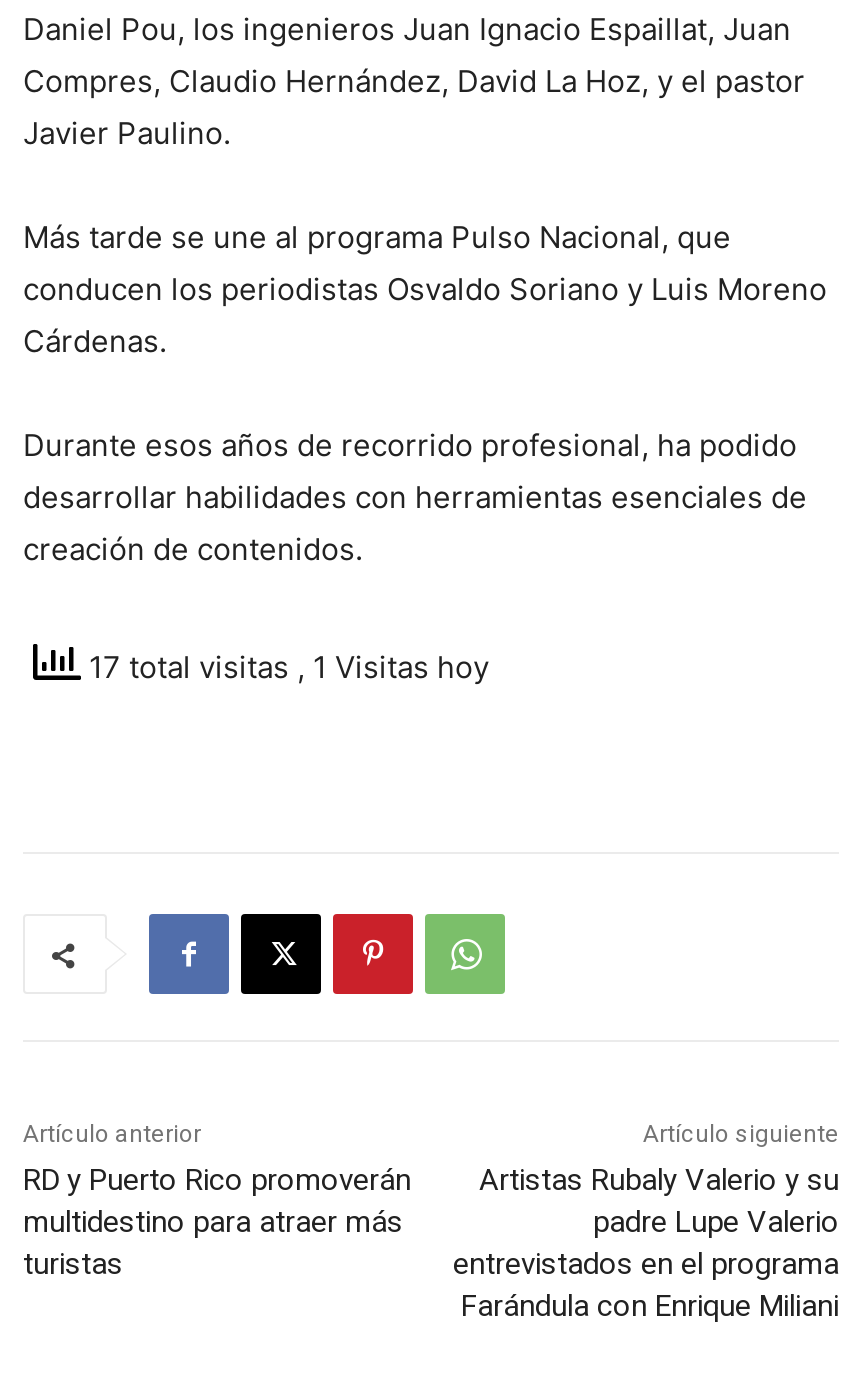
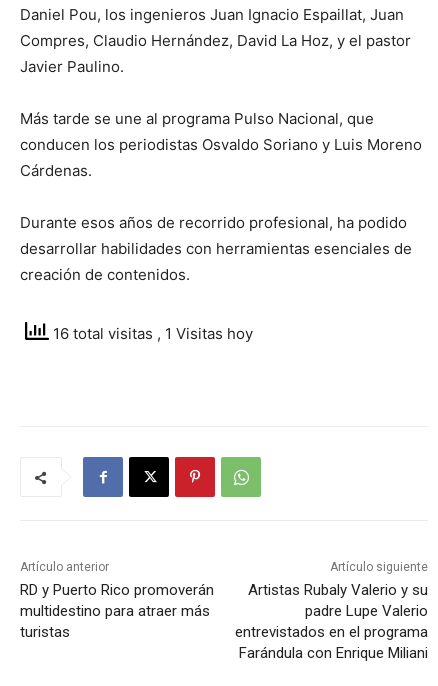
[81,649,489,687] 17 total visitas, 1 Visitas hoy -> [49,324,253,343] 16 total visitas, 1 Visitas hoy

